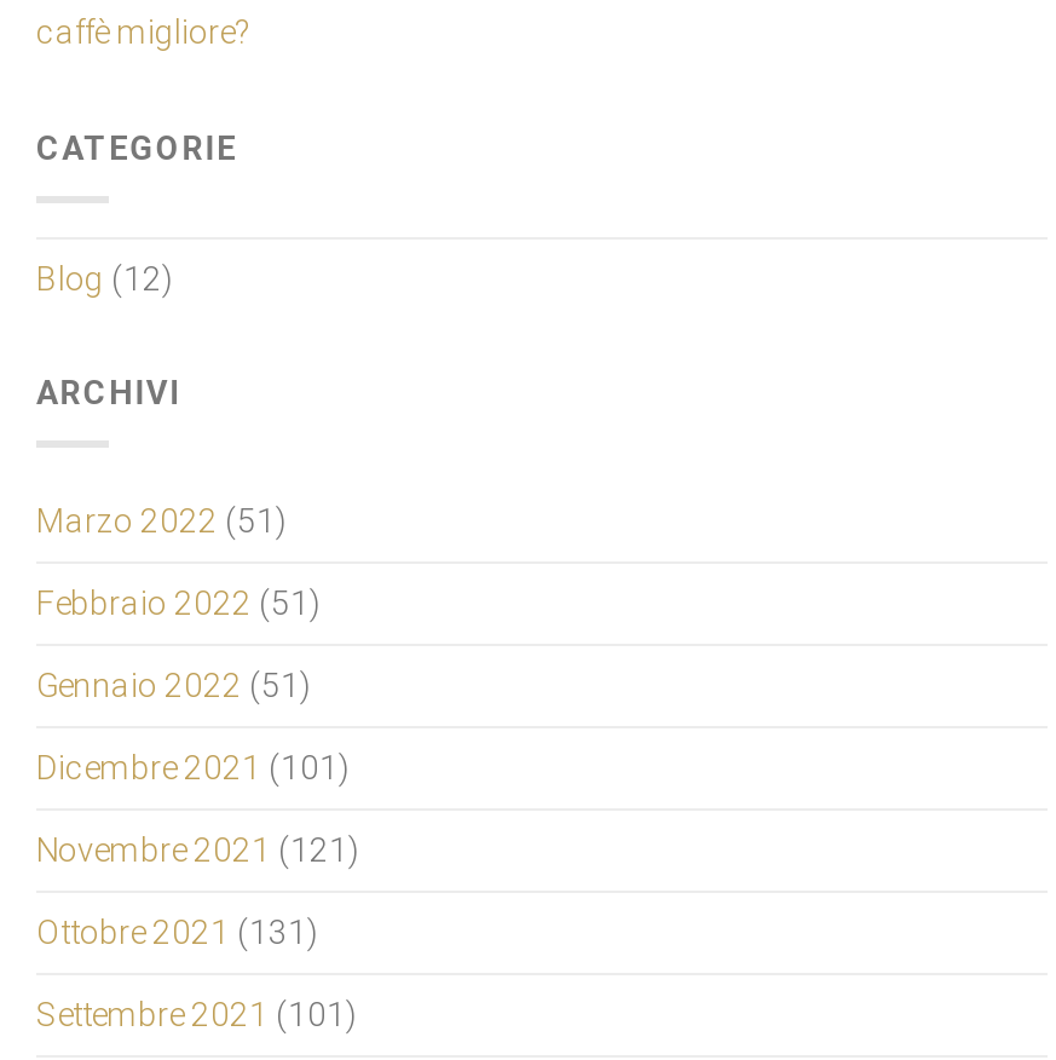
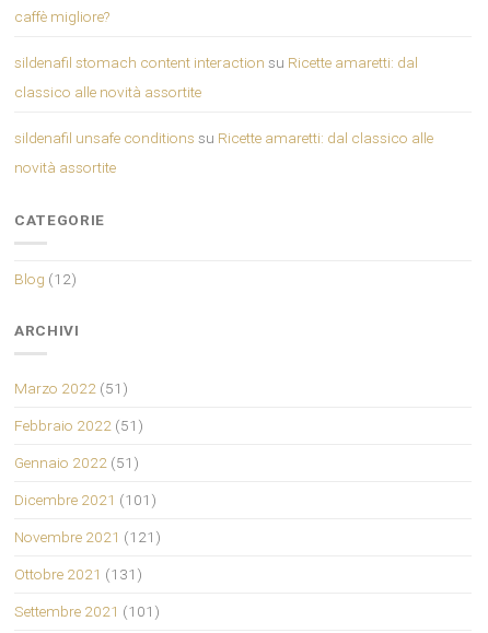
none -> [14,53,433,176] sildenafil stomach content interaction su Ricette amaretti: dal | classico alle novità assortite | sildenafil unsafe conditions su Ricette amaretti: dal classico alle | novità assortite

